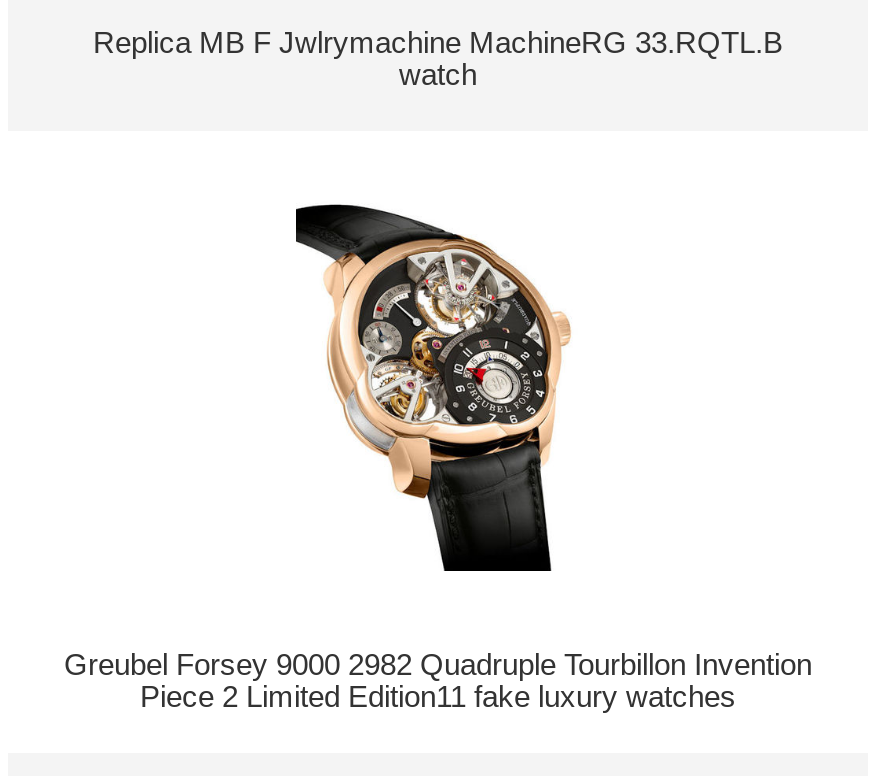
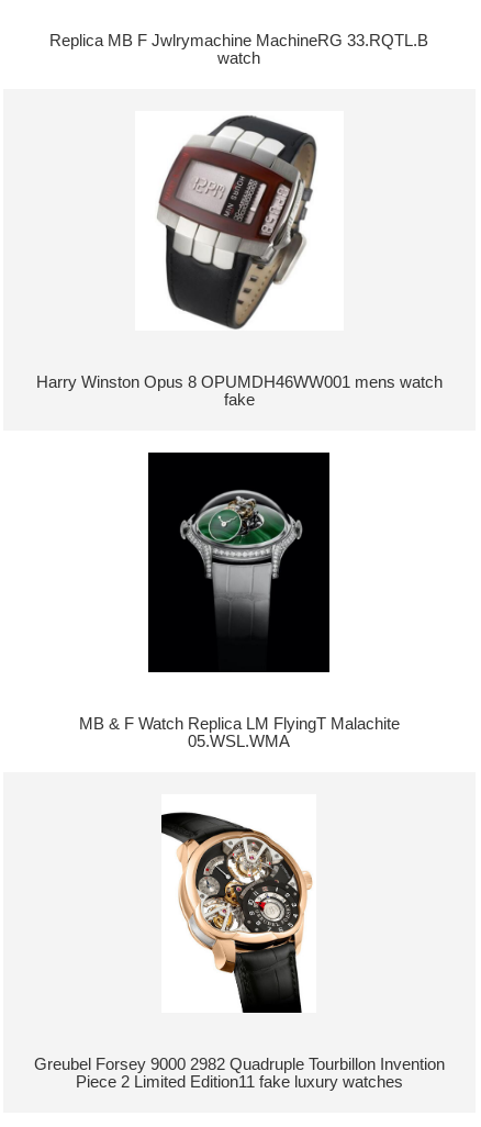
none -> [36,374,443,409] Harry Winston Opus 8 OPUMDH46WW001 mens watch | fake
none -> [79,451,400,750] [image] | MB & F Watch Replica LM FlyingT Malachite | 05.WSL.WMA
none -> [157,114,317,330] [image]

